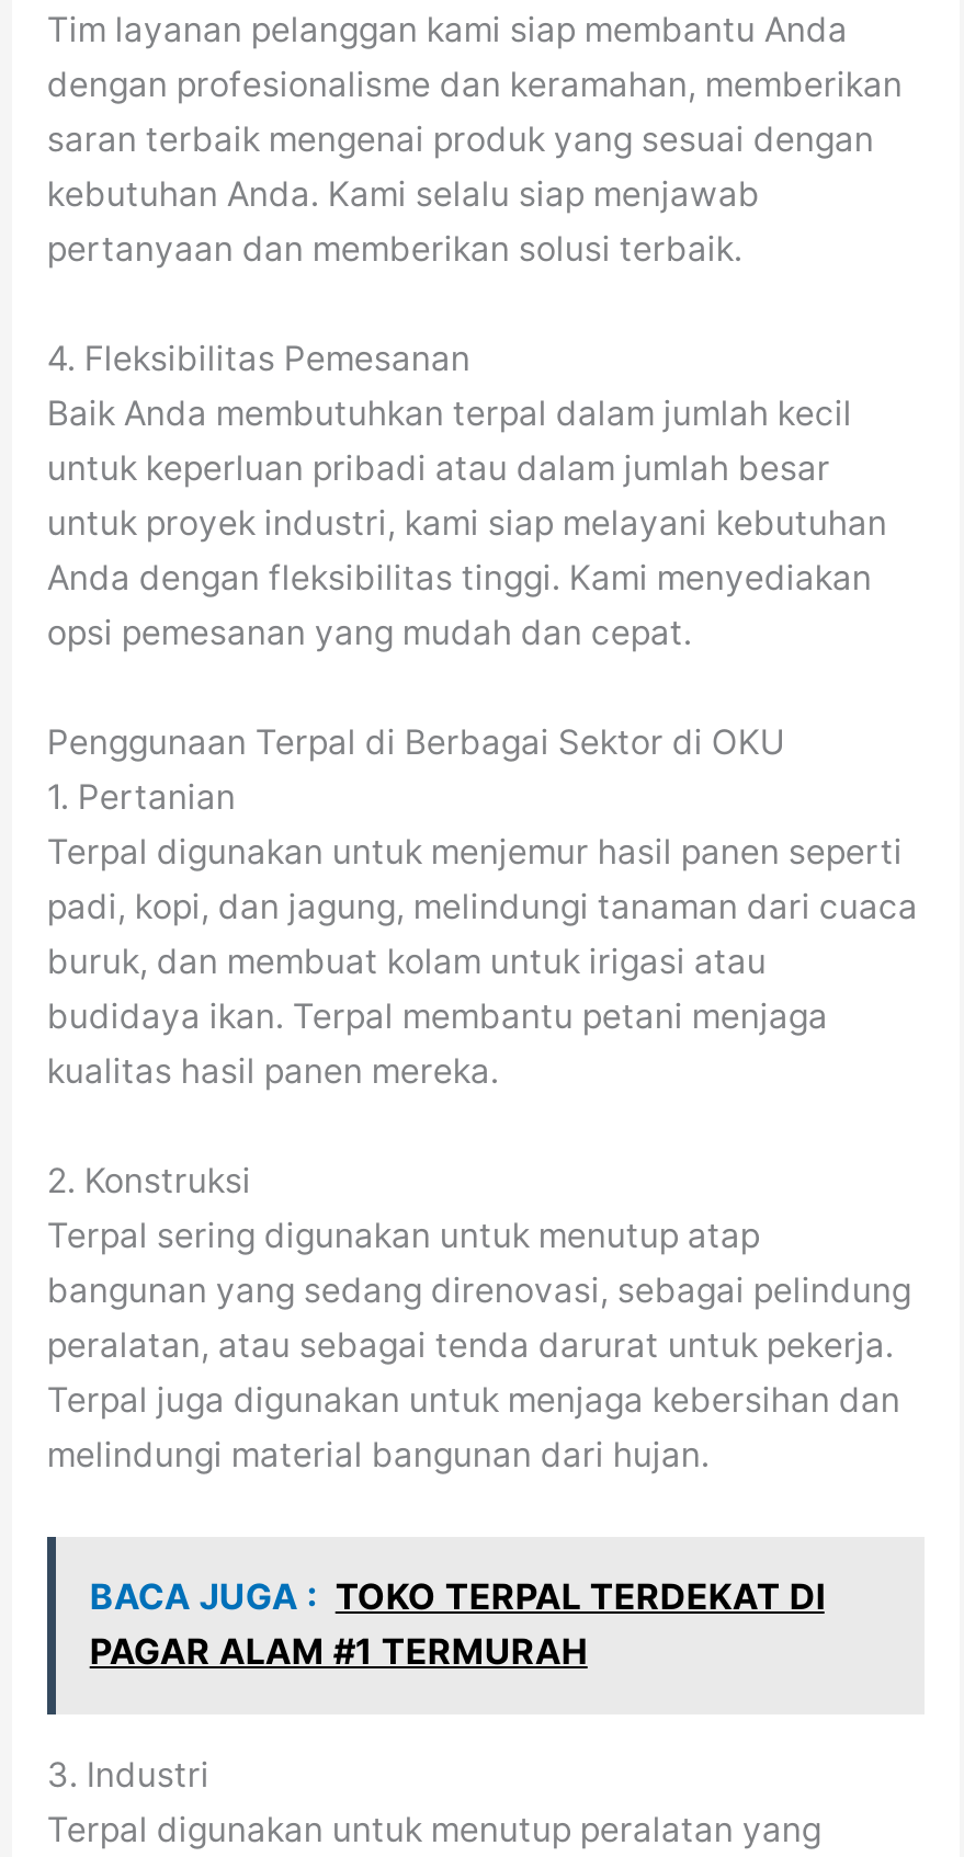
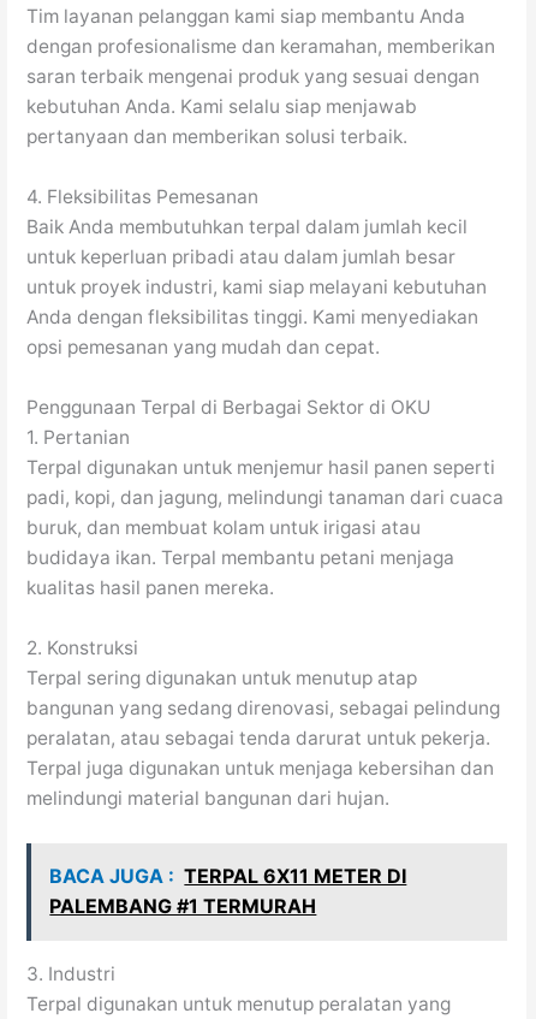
[90,1574,824,1673] BACA JUGA : TOKO TERPAL TERDEKAT DI | PAGAR ALAM #1 TERMURAH -> [50,864,407,918] BACA JUGA : TERPAL 6X11 METER DI | PALEMBANG #1 TERMURAH

